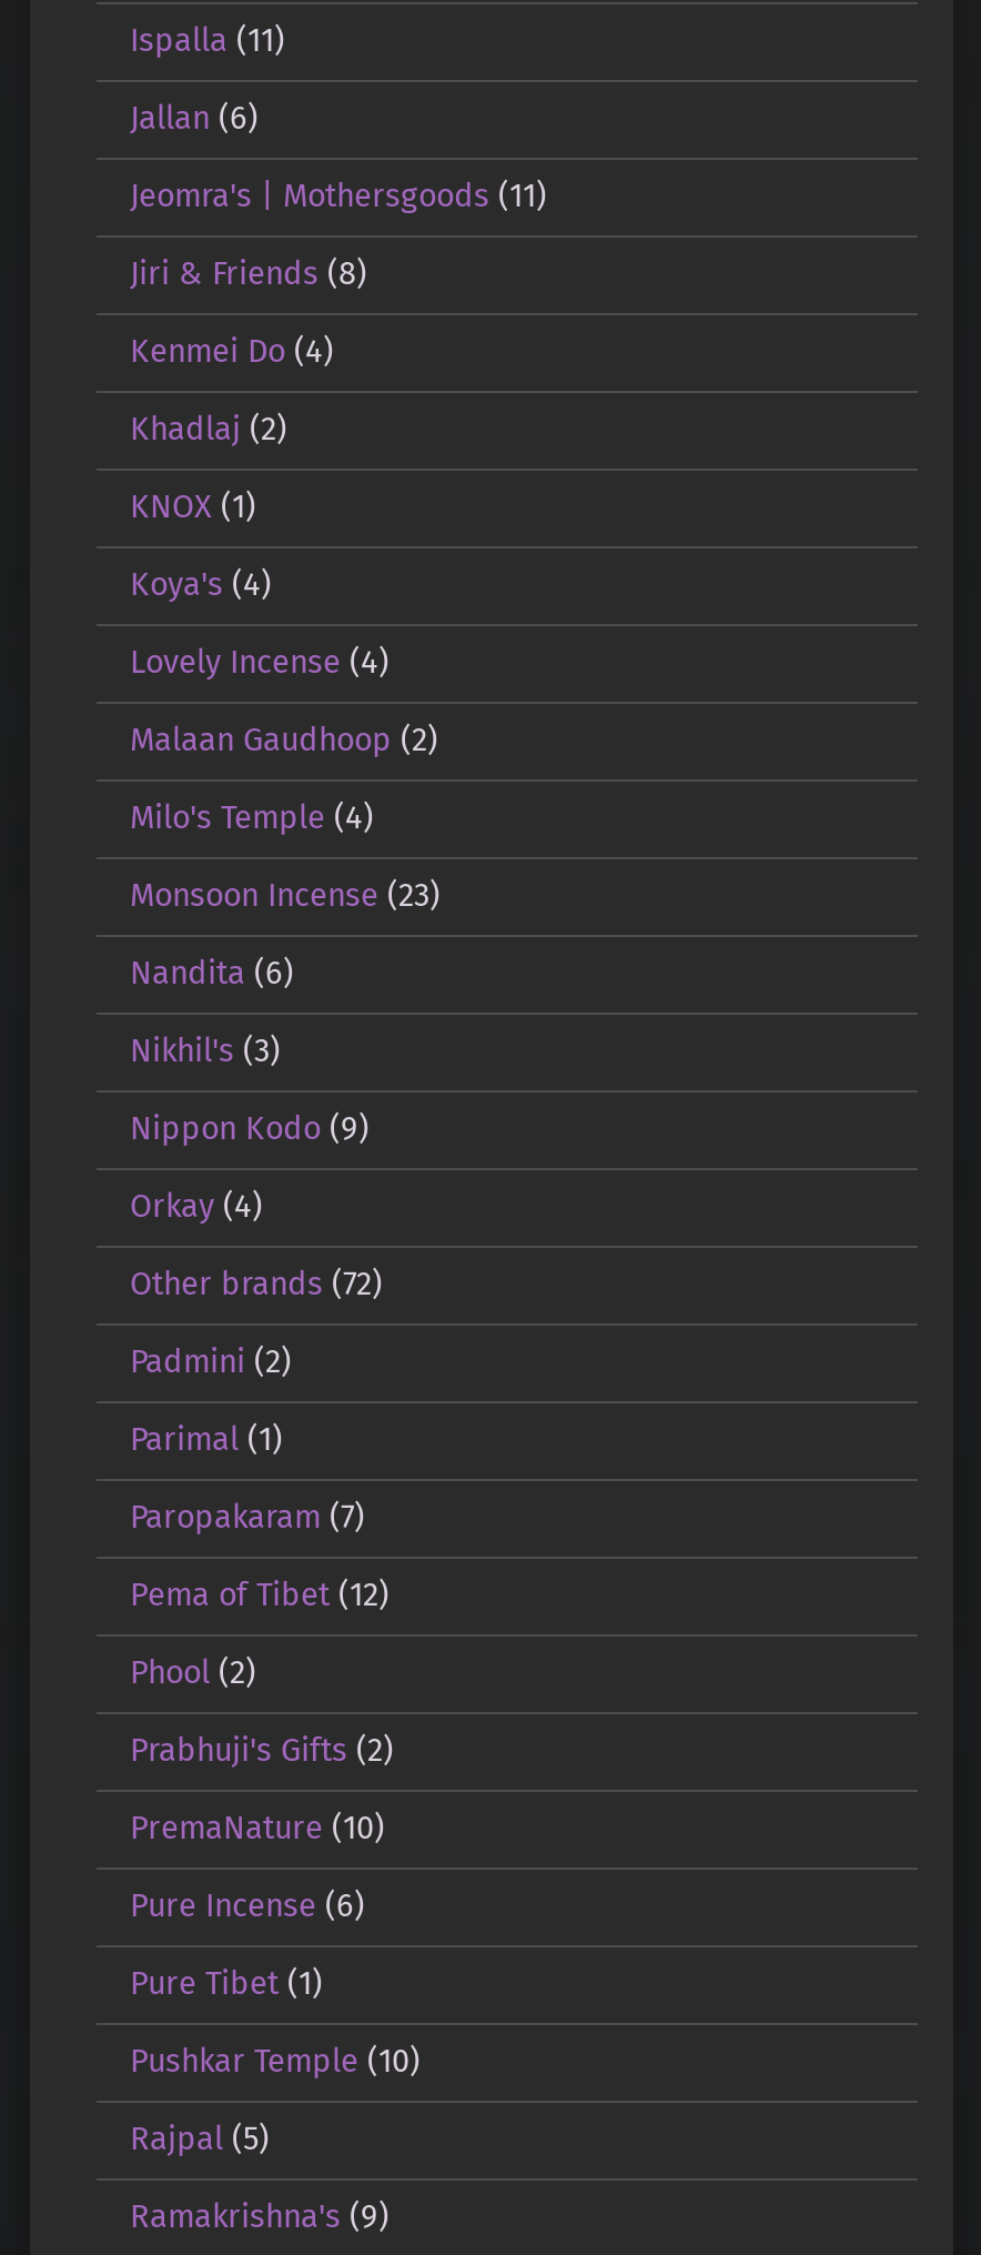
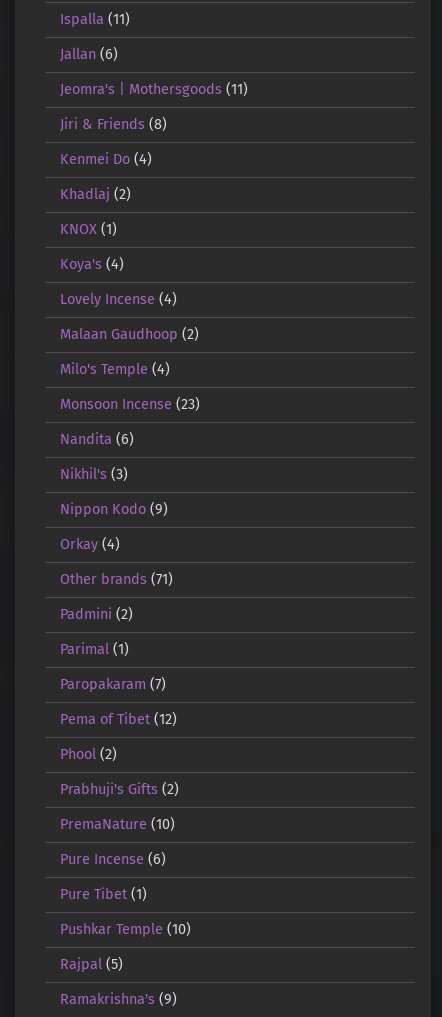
[130,1264,383,1304] Other brands (72) -> [60,570,173,588] Other brands (71)

